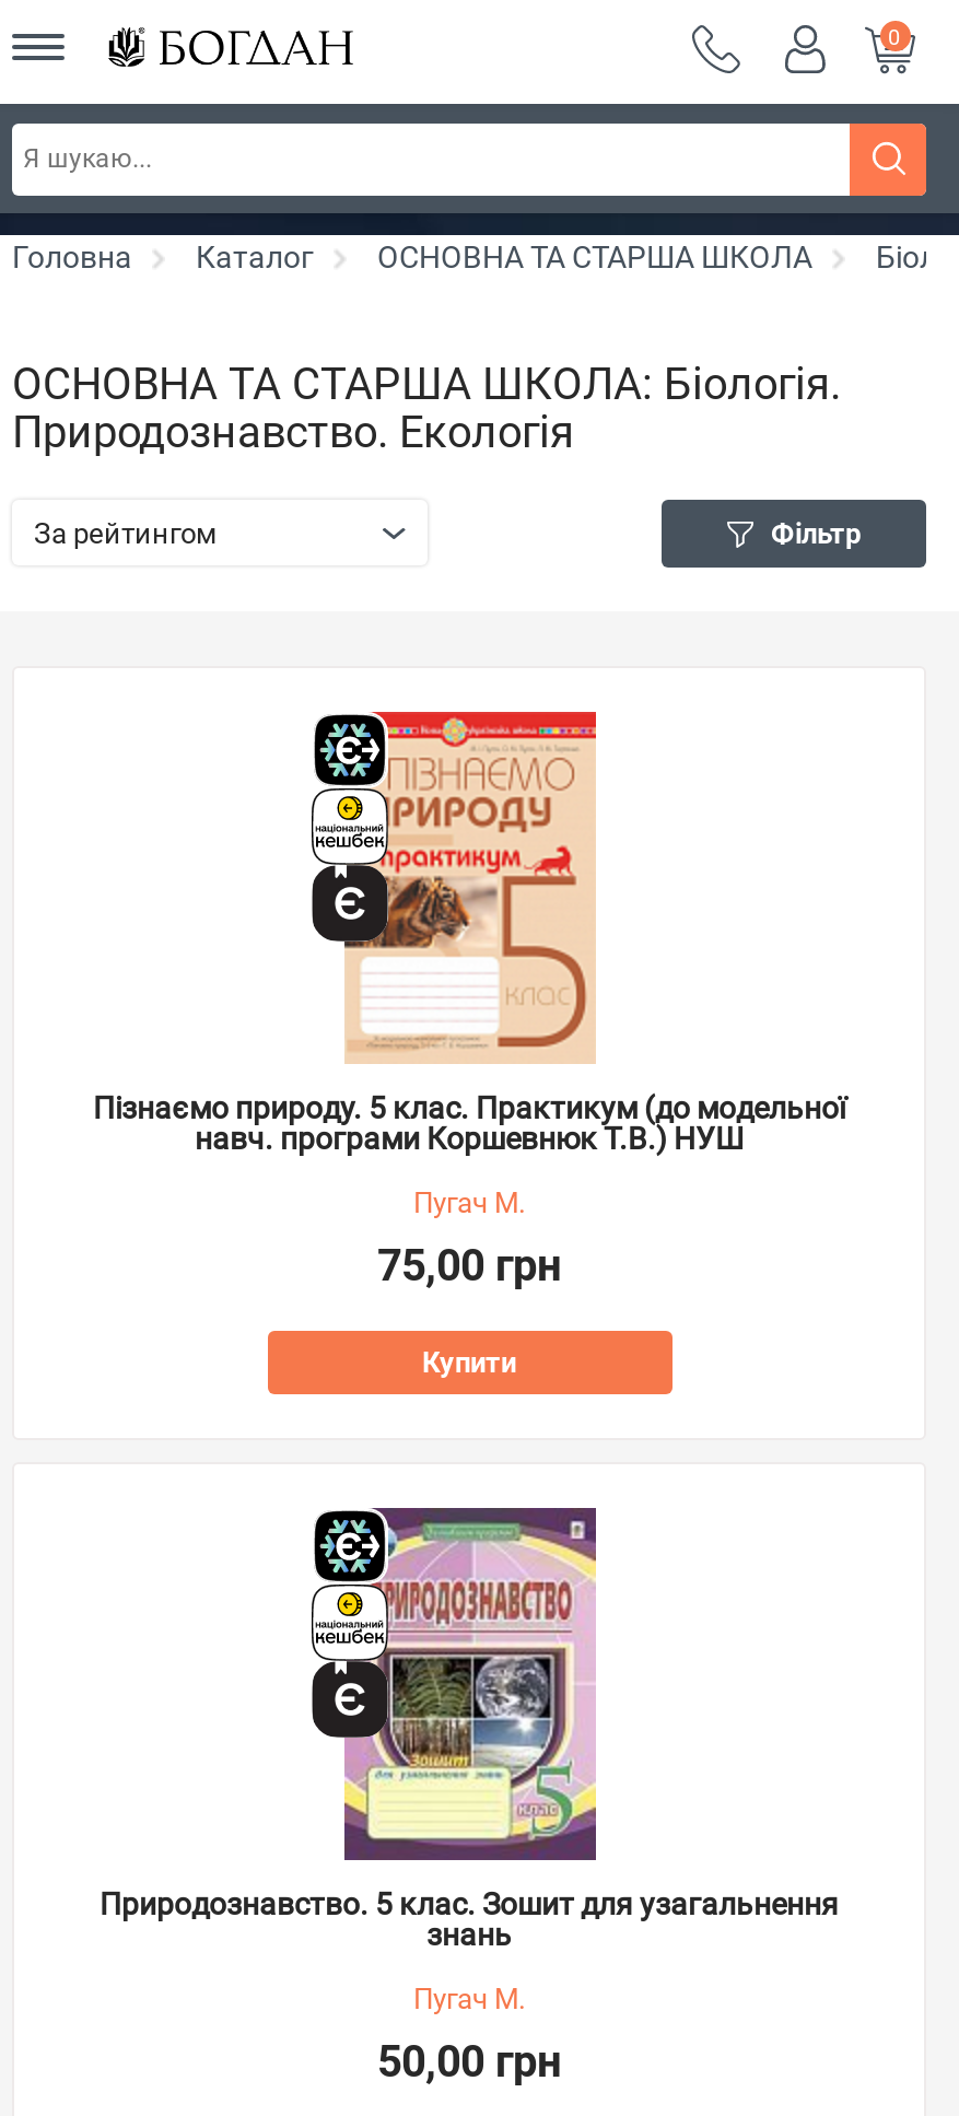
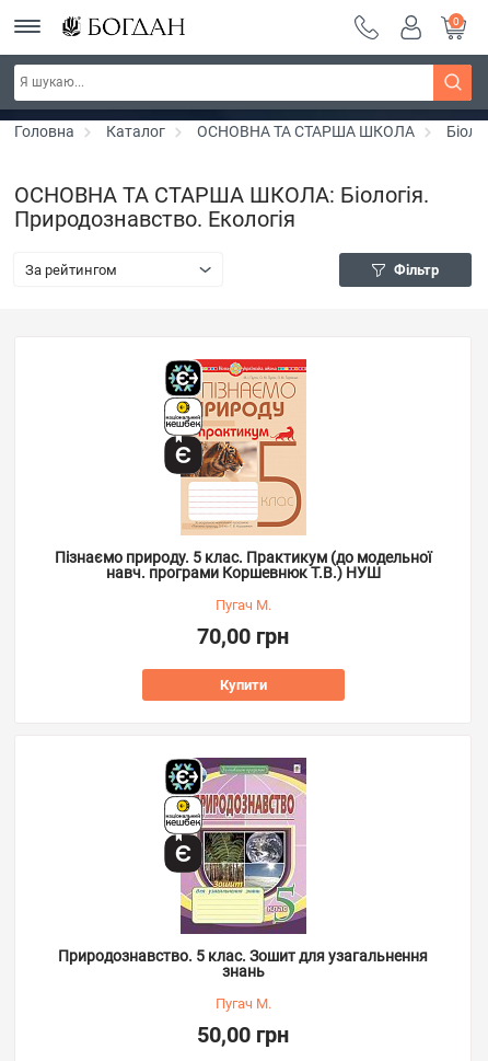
[377,1239,561,1291] 75,00 грн -> [197,623,289,649] 70,00 грн

